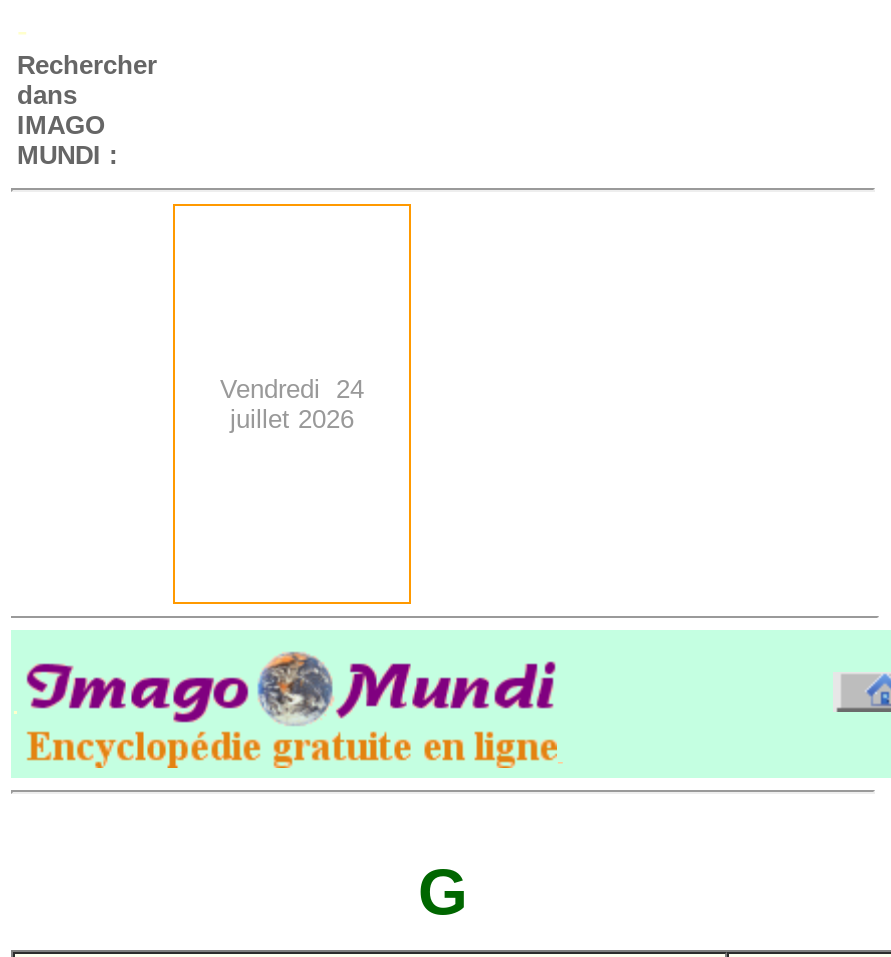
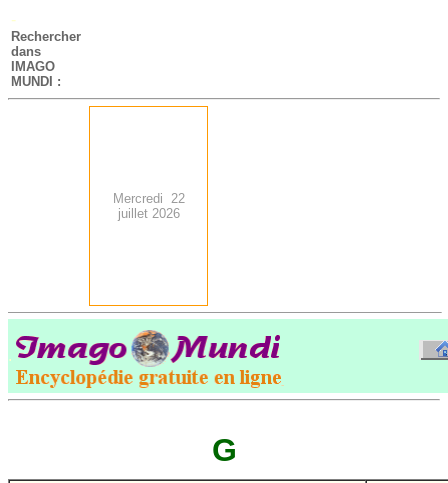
[220,374,364,404] Vendredi 24 -> [112,191,184,206] Mercredi 22

